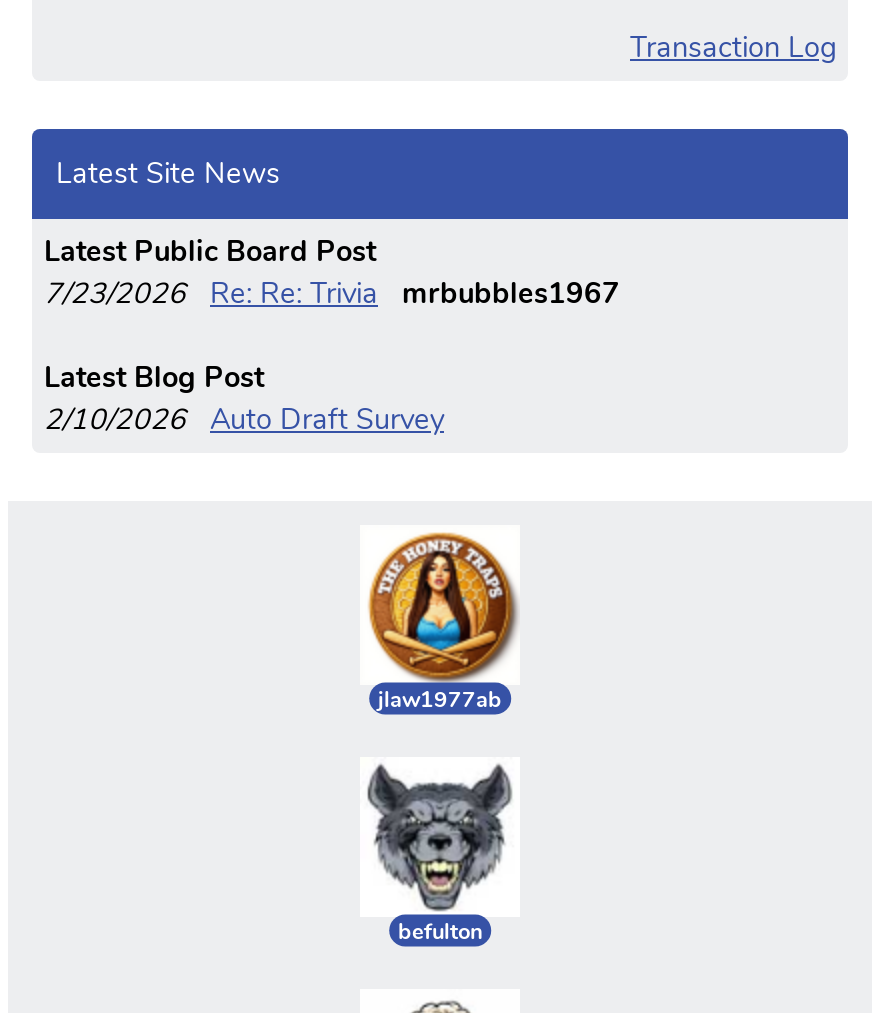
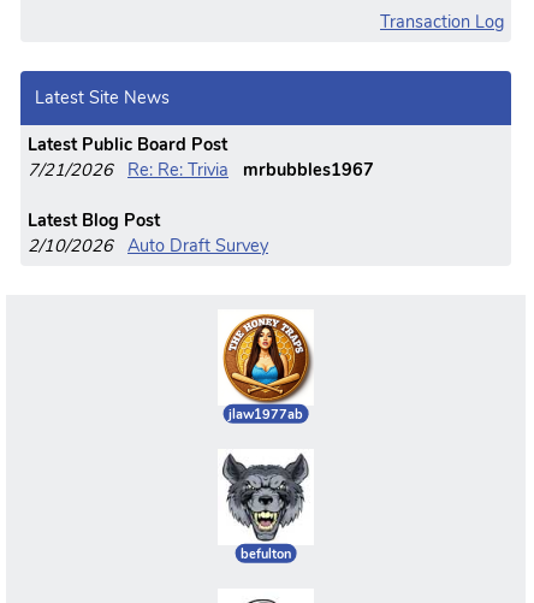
[44,274,620,314] 7/23/2026 Re: Re: Trivia mrbubbles1967 -> [28,158,374,182] 7/21/2026 Re: Re: Trivia mrbubbles1967

